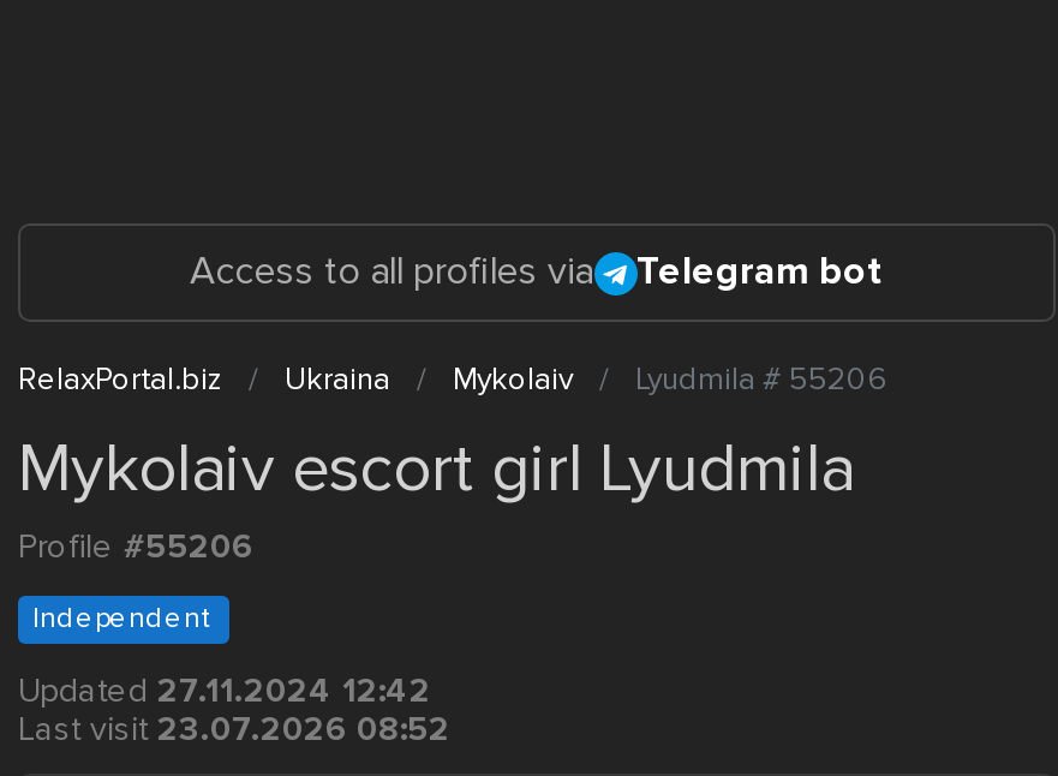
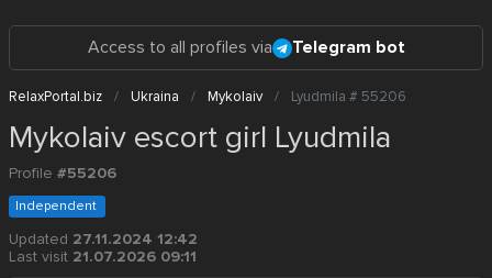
[18,709,450,750] Last visit 23.07.2026 08:52 -> [9,247,197,266] Last visit 21.07.2026 09:11

